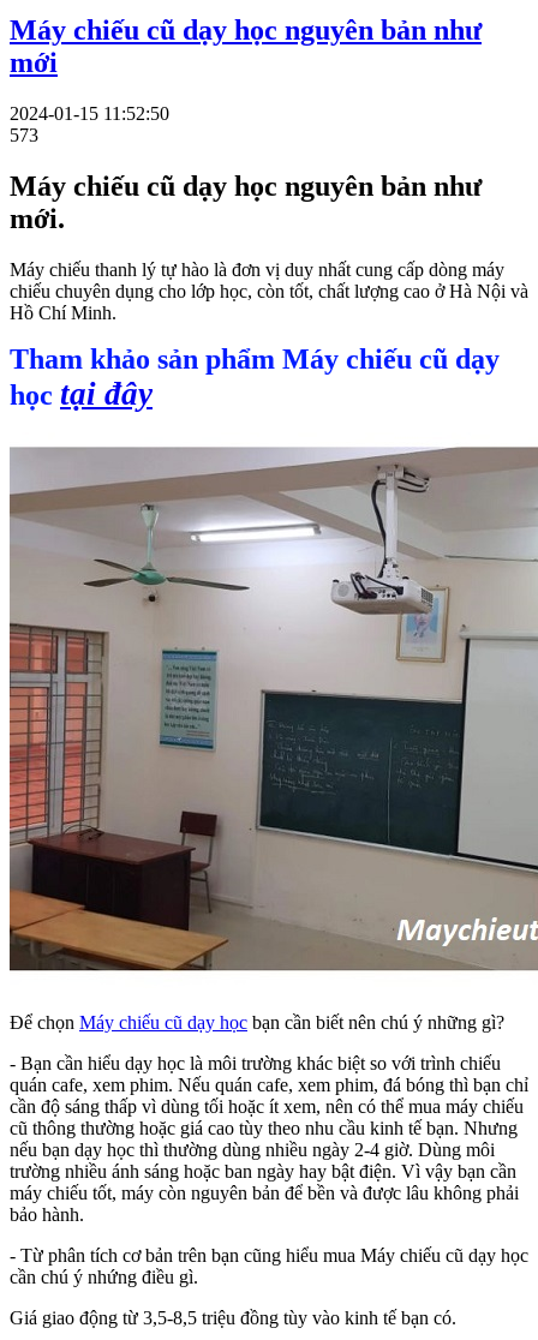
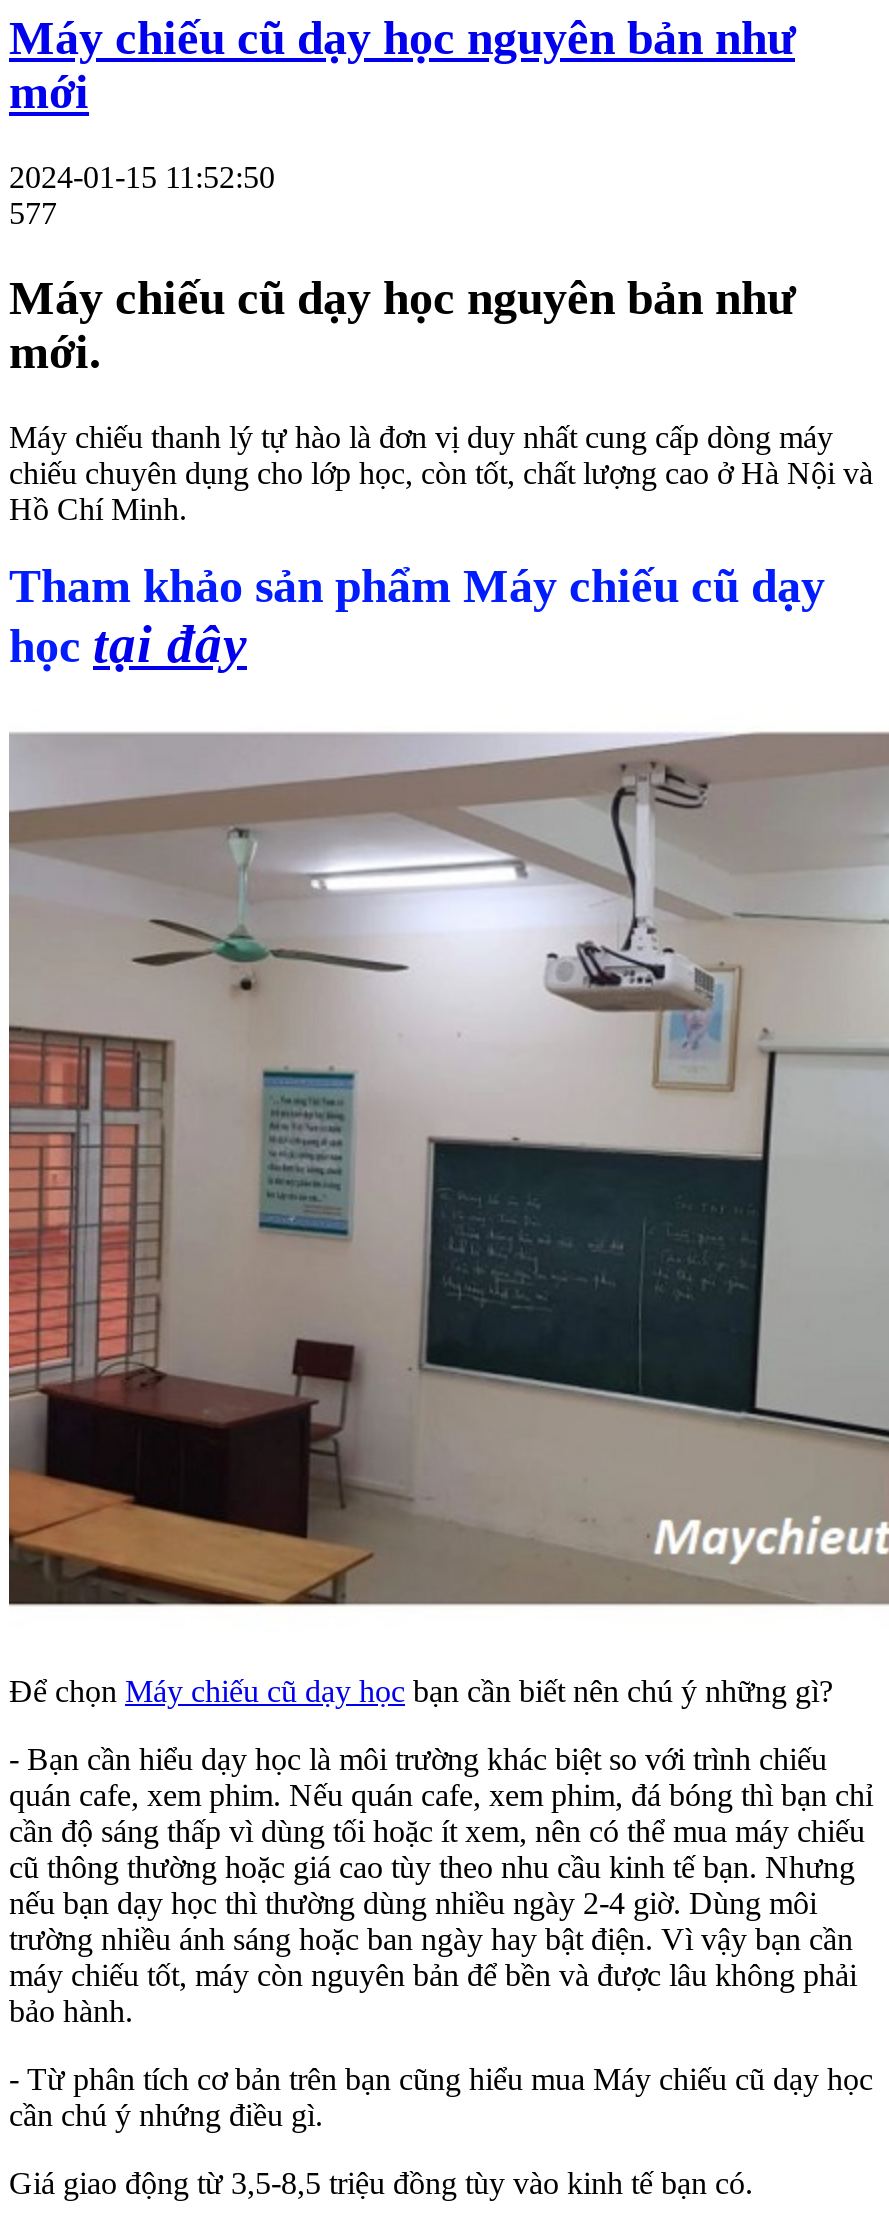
[10,125,38,146] 573 -> [9,197,57,231] 577

